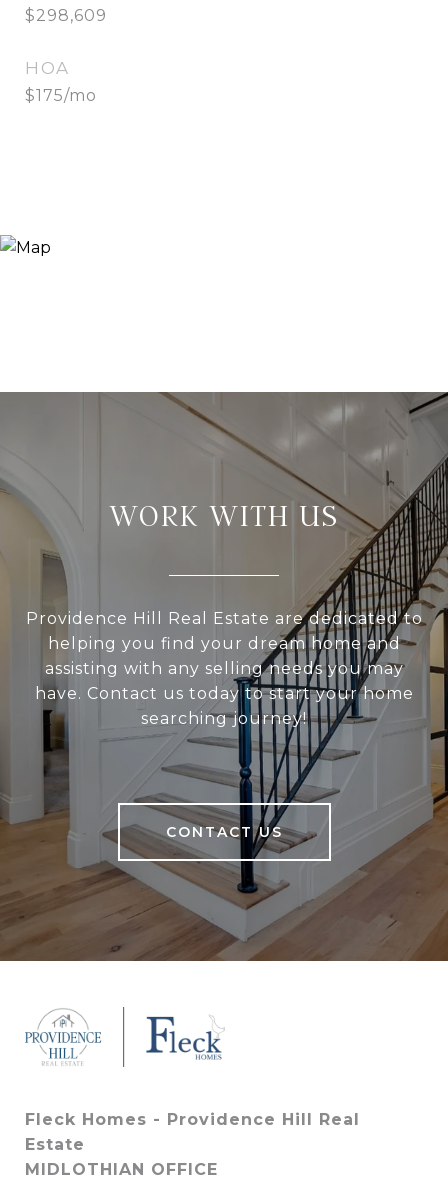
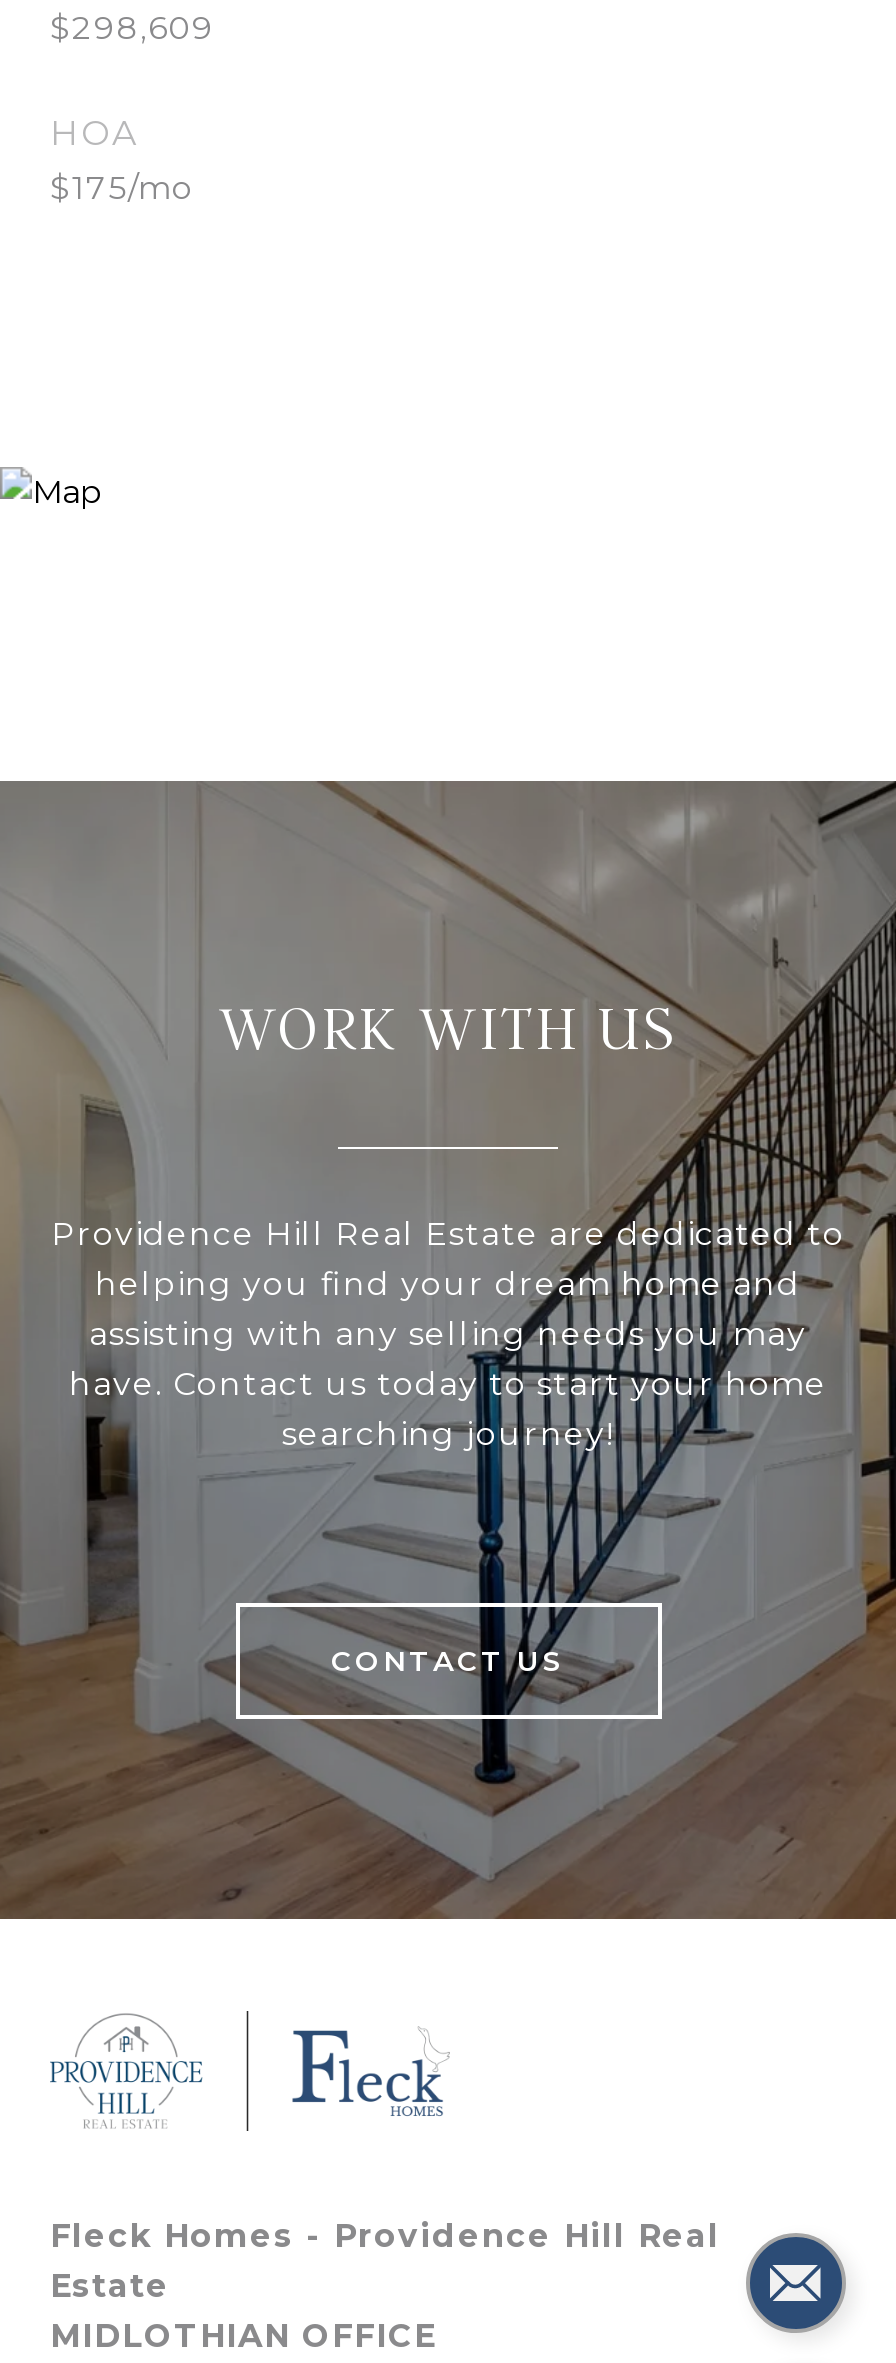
none -> [744,2231,848,2335] [image]

